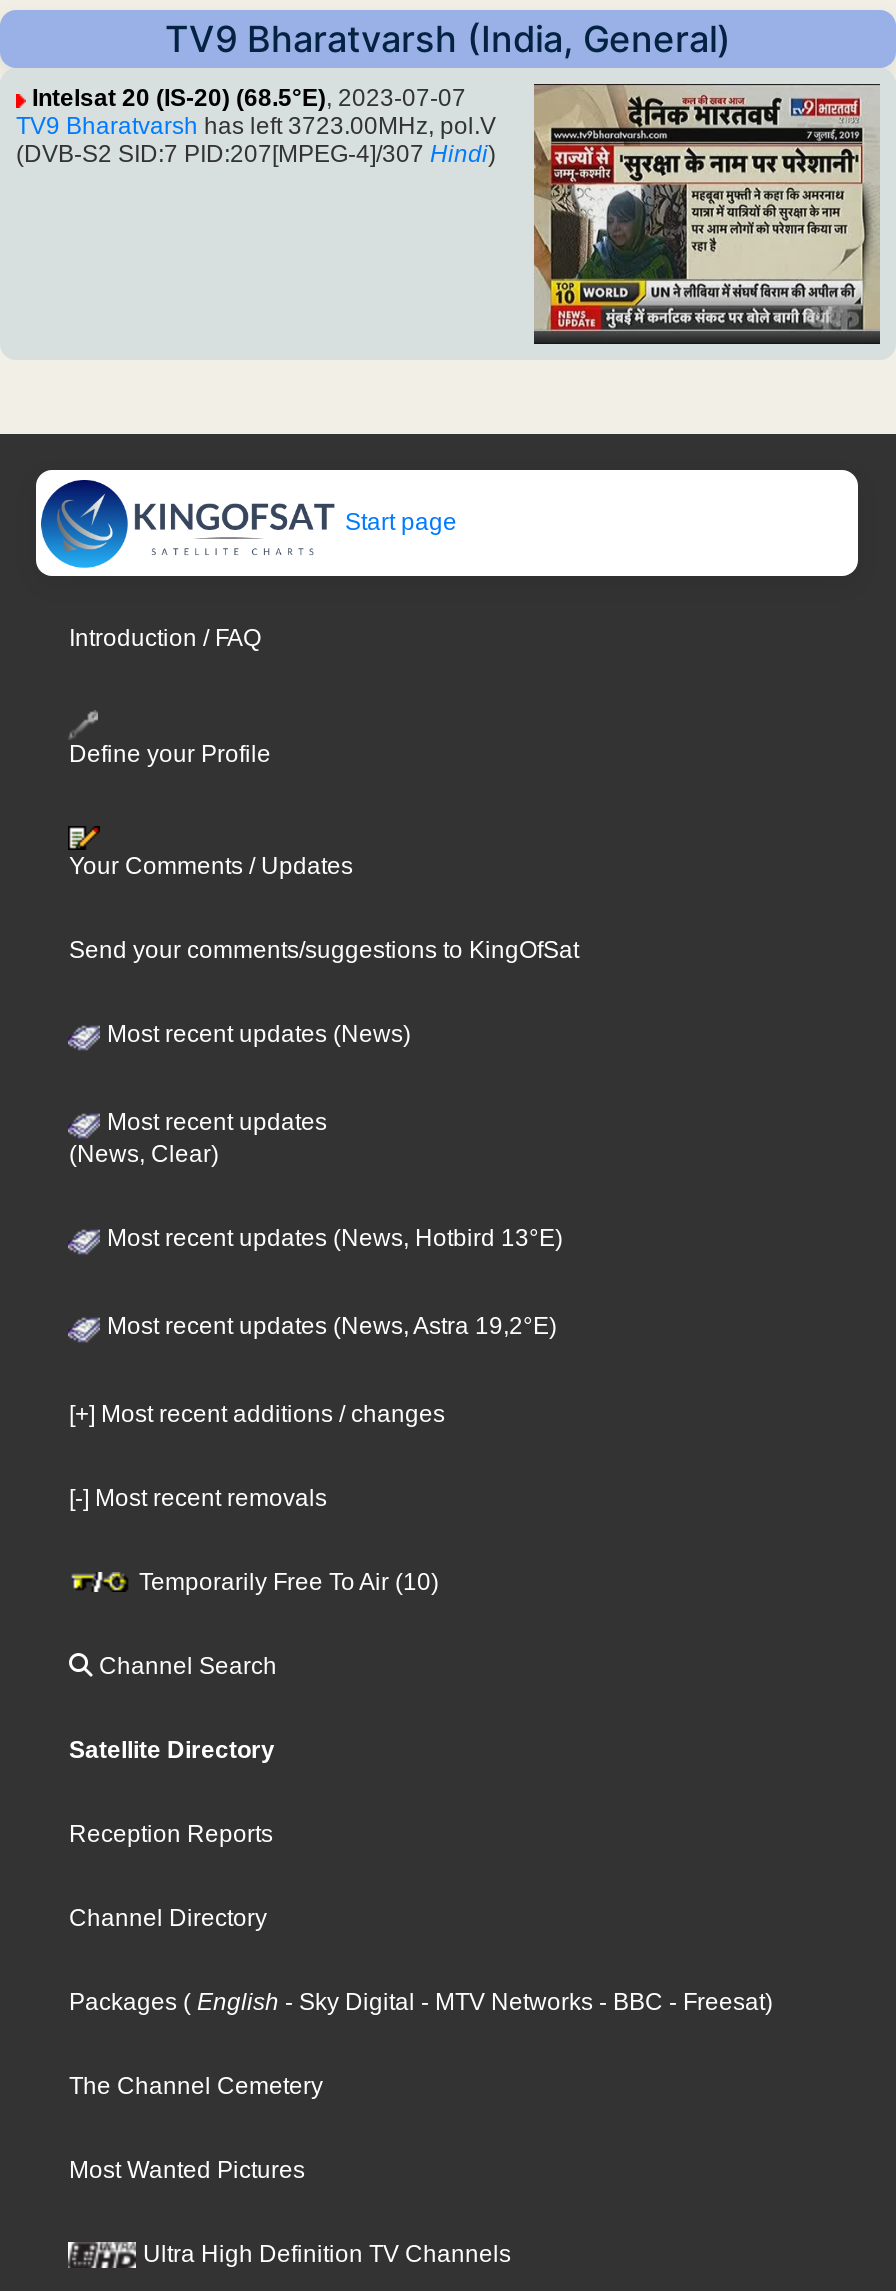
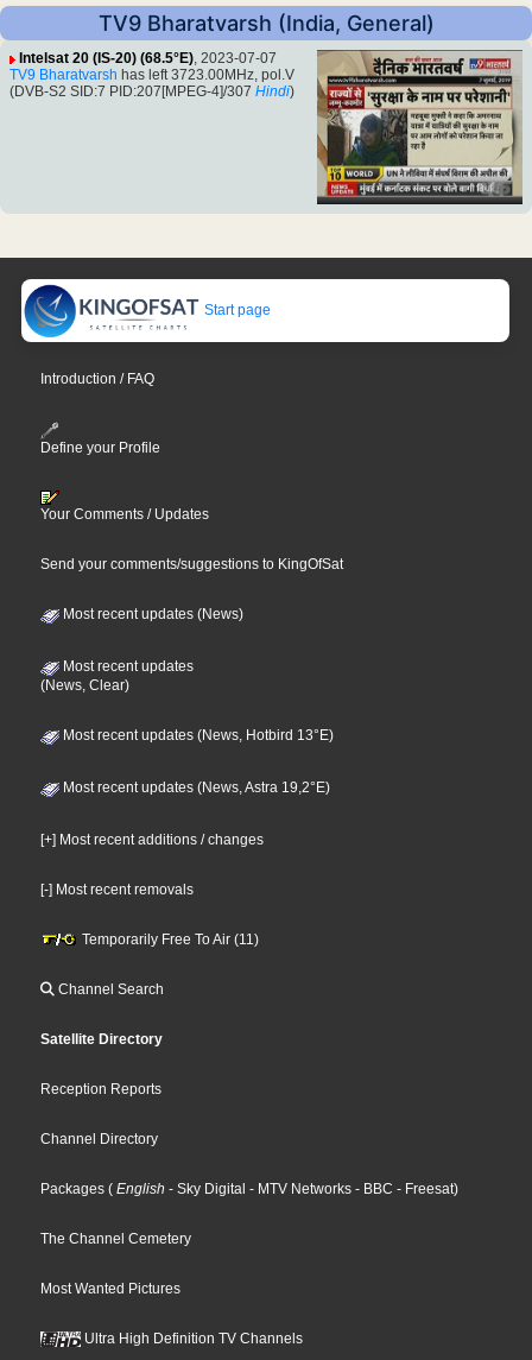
[133,1567,439,1595] Temporarily Free To Air (10) -> [79,931,259,947] Temporarily Free To Air (11)

